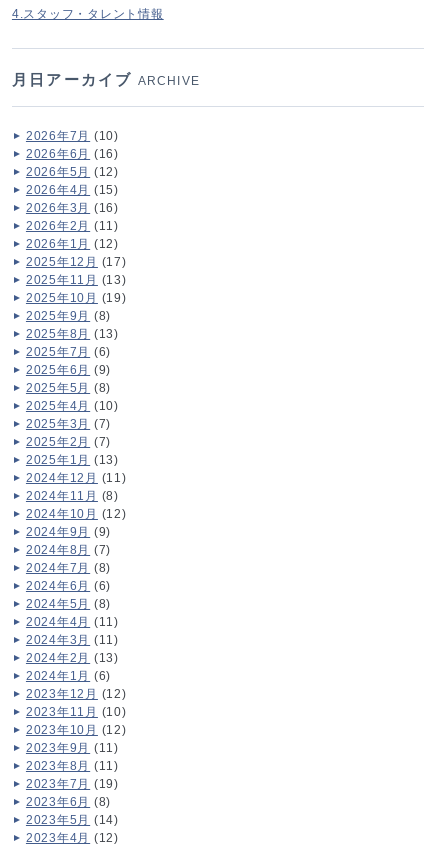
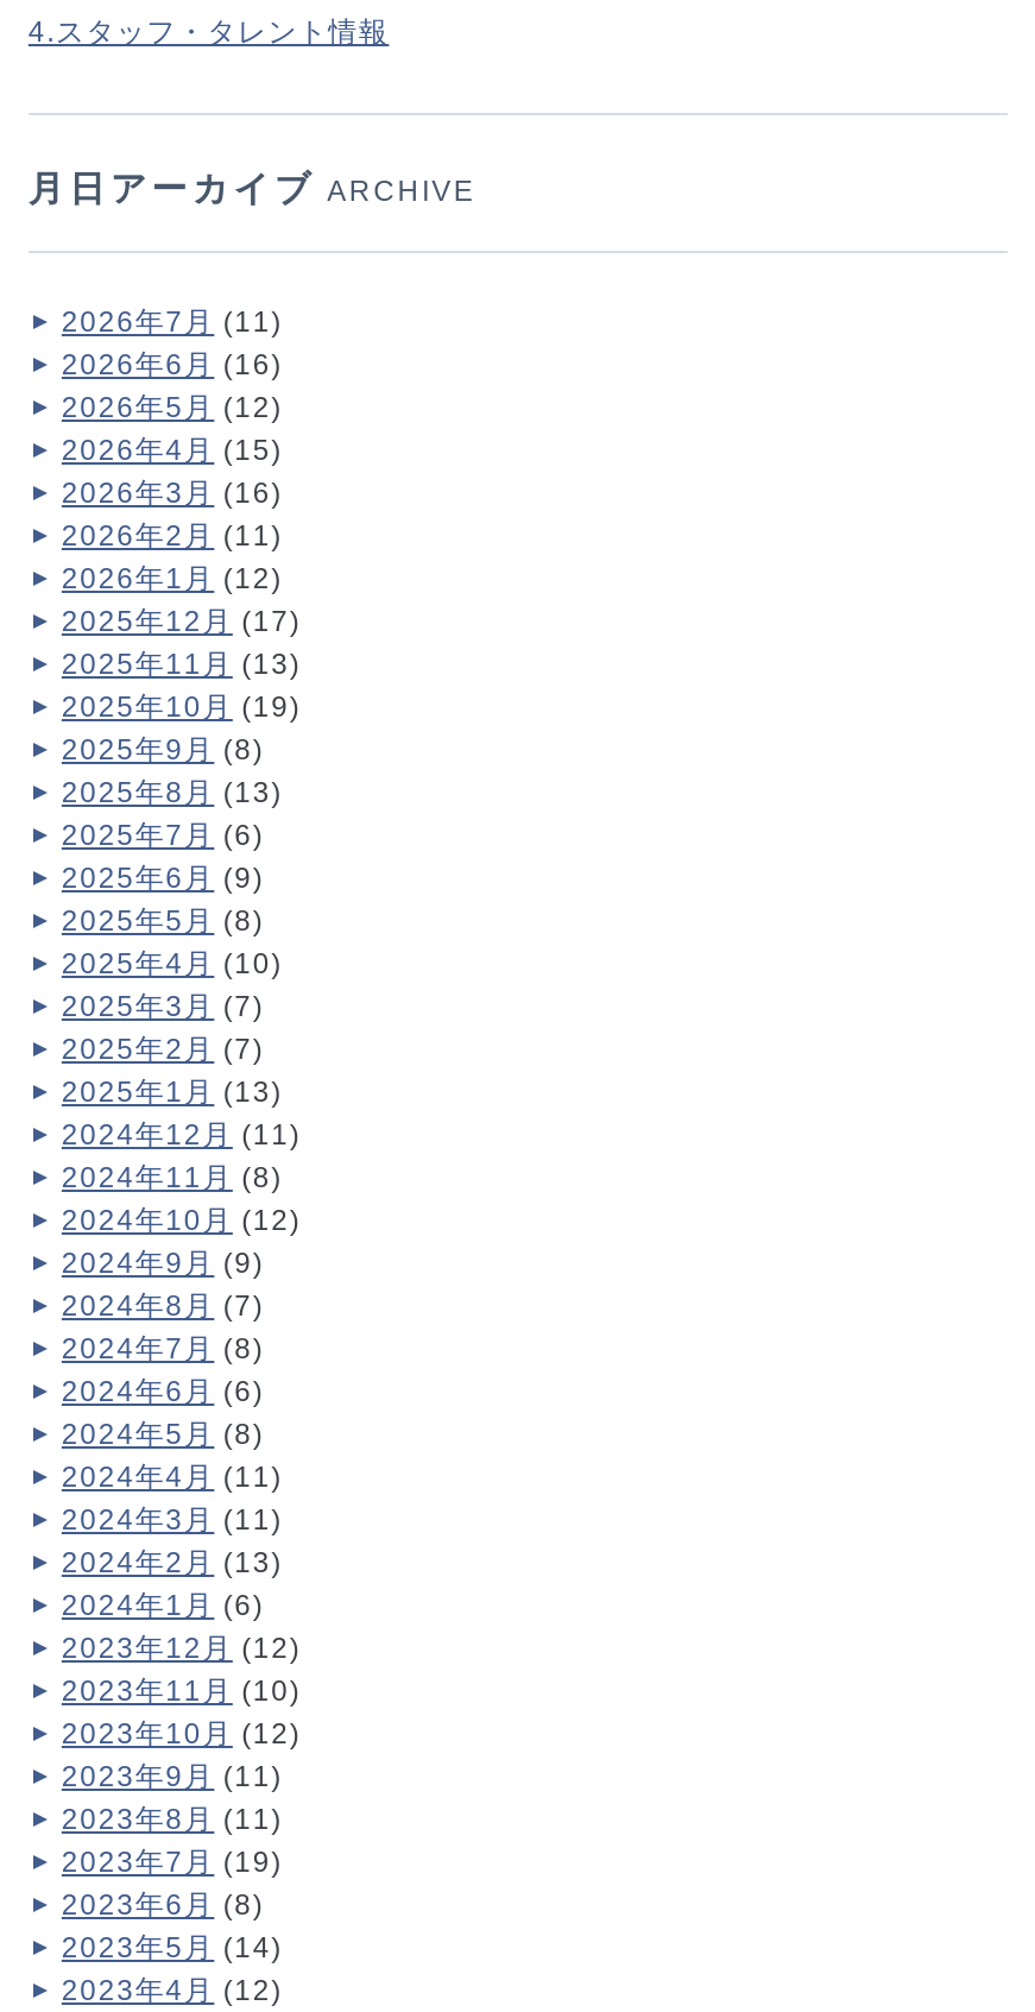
[26,129,119,143] 2026年7月(10) -> [62,305,283,339] 2026年7月(11)

